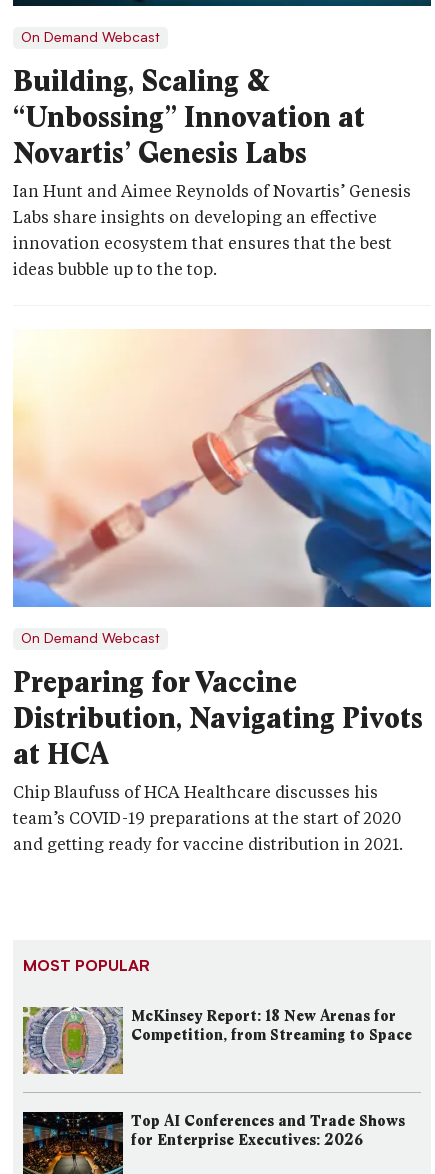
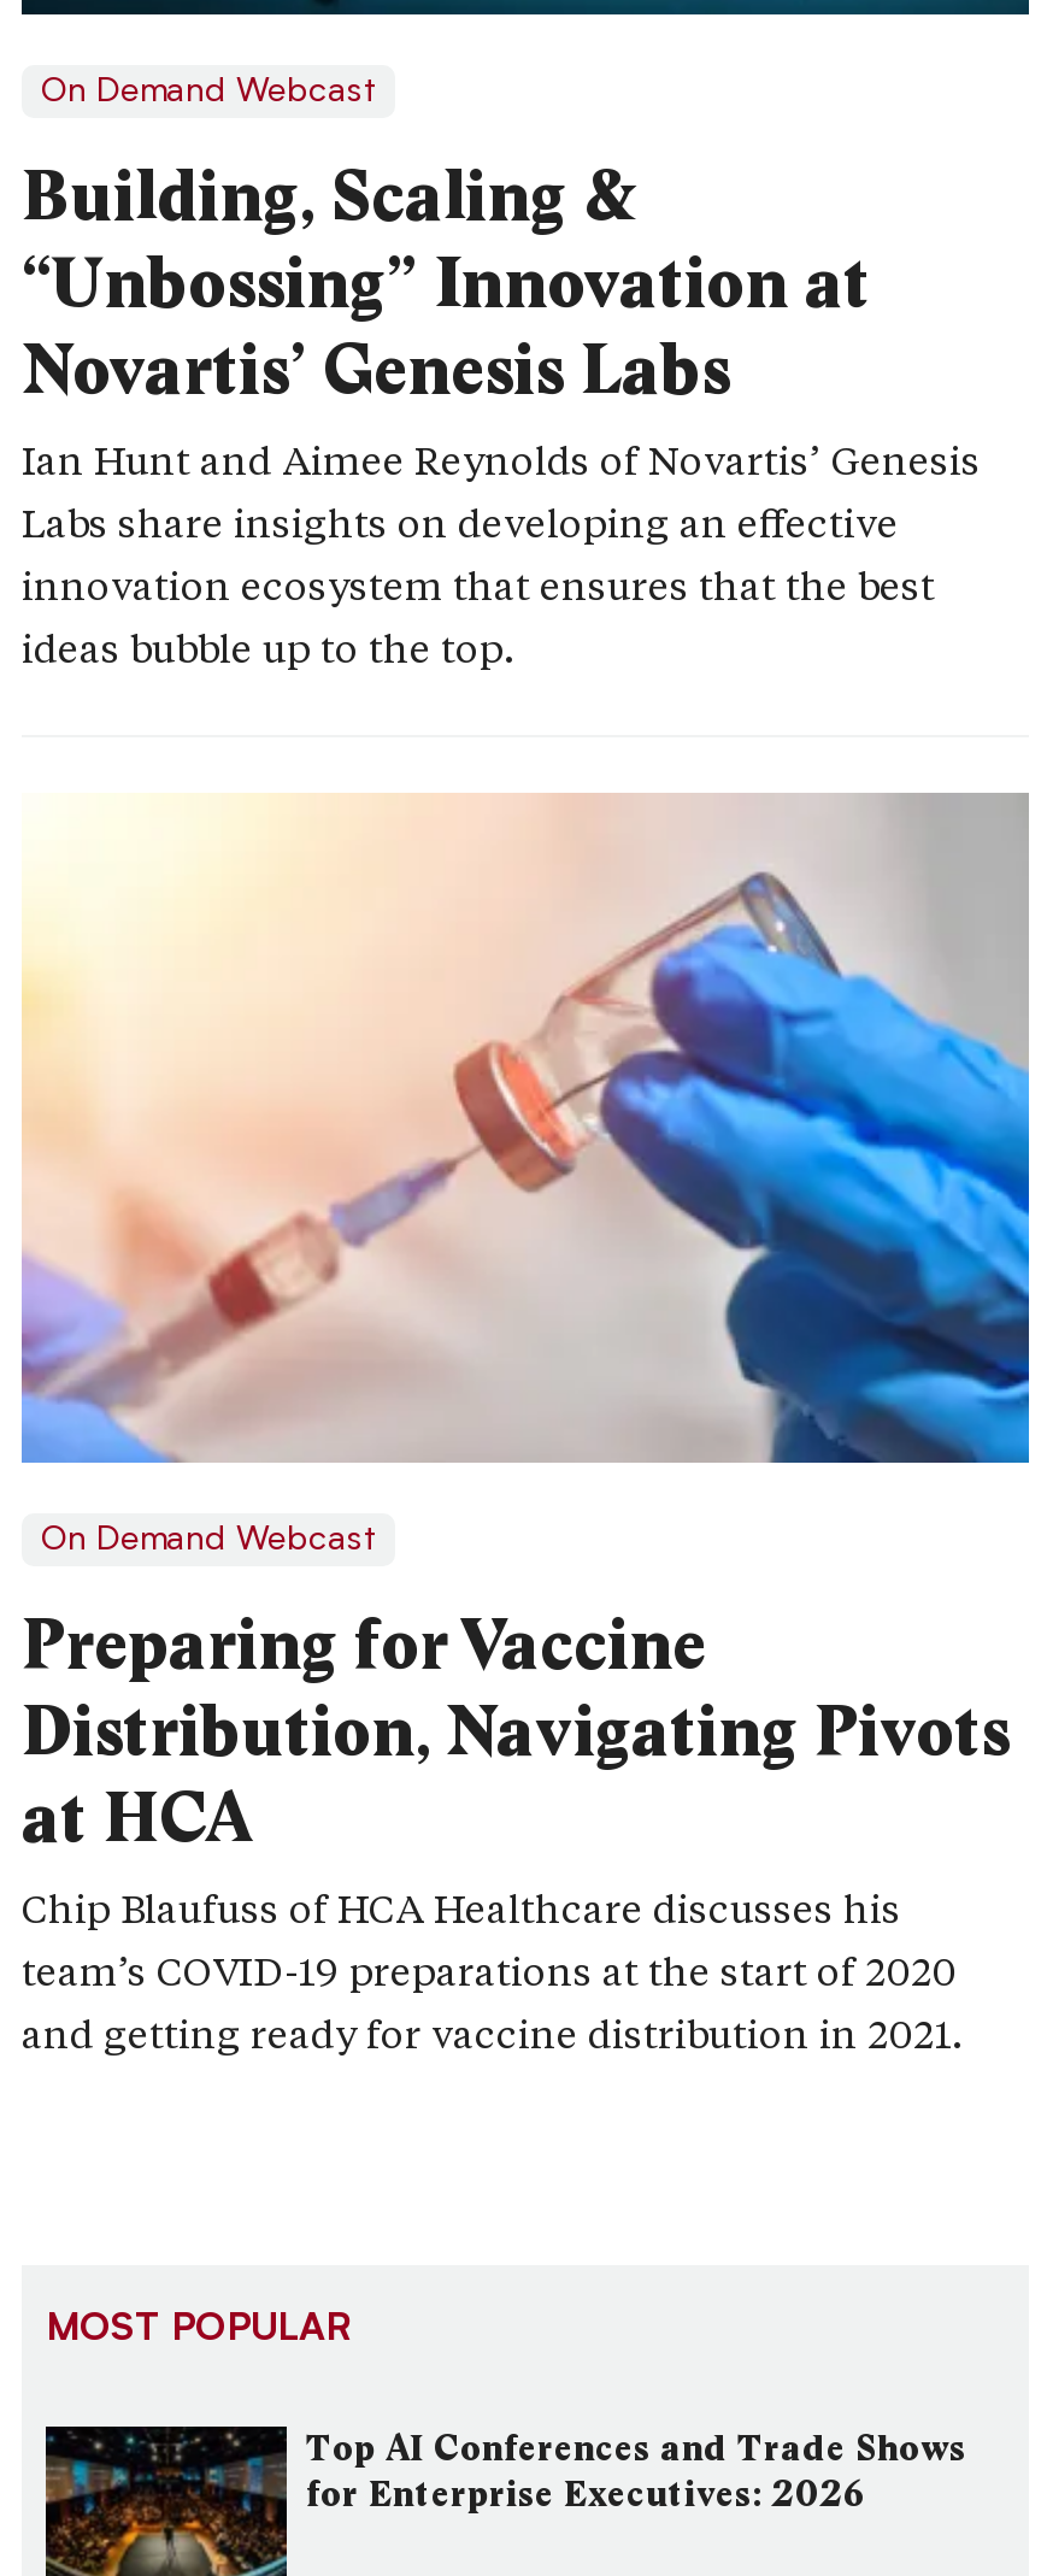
[22,1006,412,1080] [image] | McKinsey Report: 18 New Arenas for | Competition, from Streaming to Space -> none

